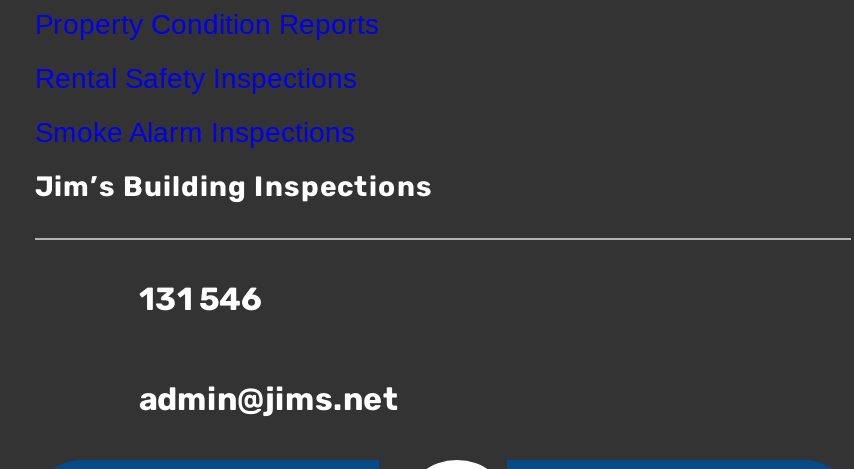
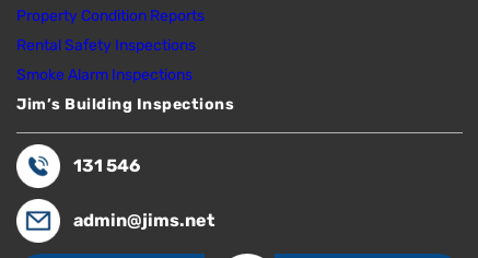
none -> [15,143,61,189] [image]
none -> [15,198,61,244] [image]

